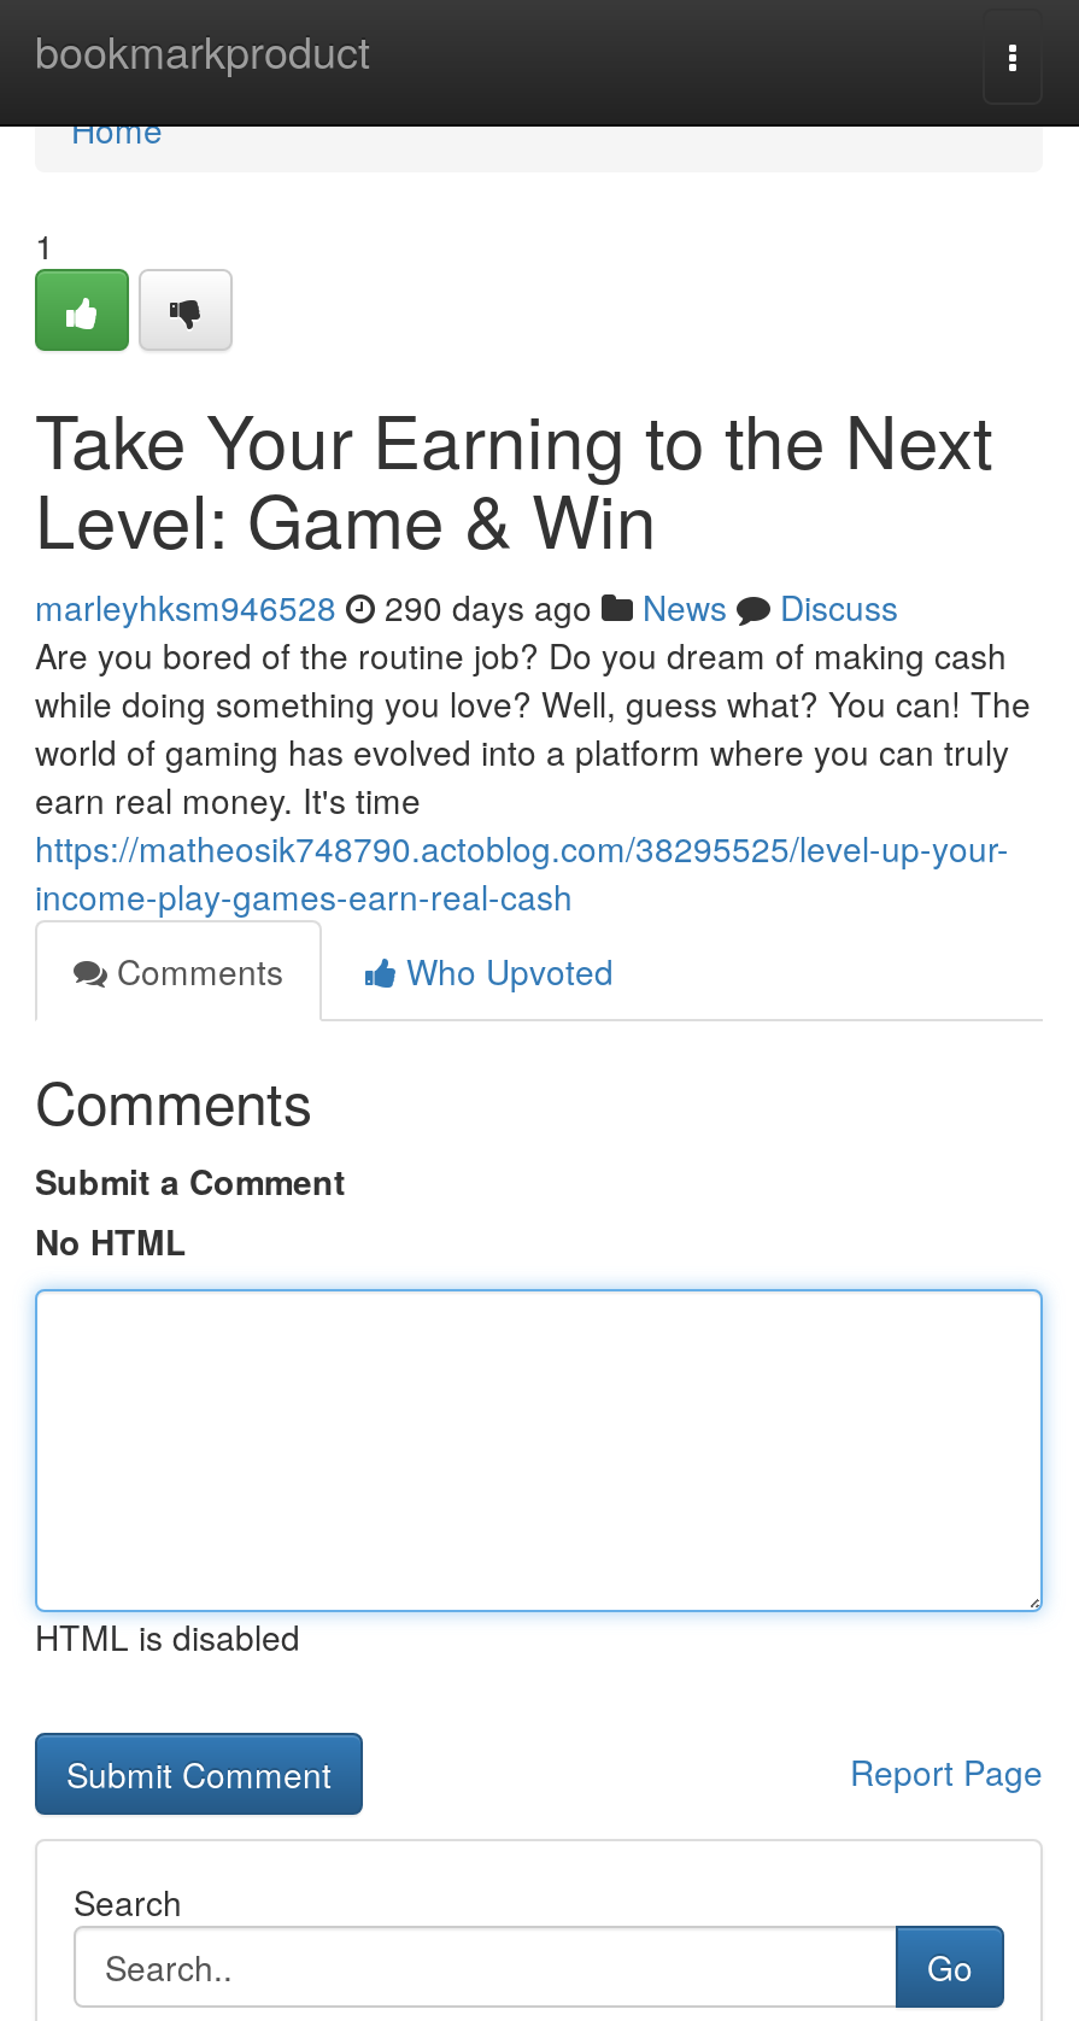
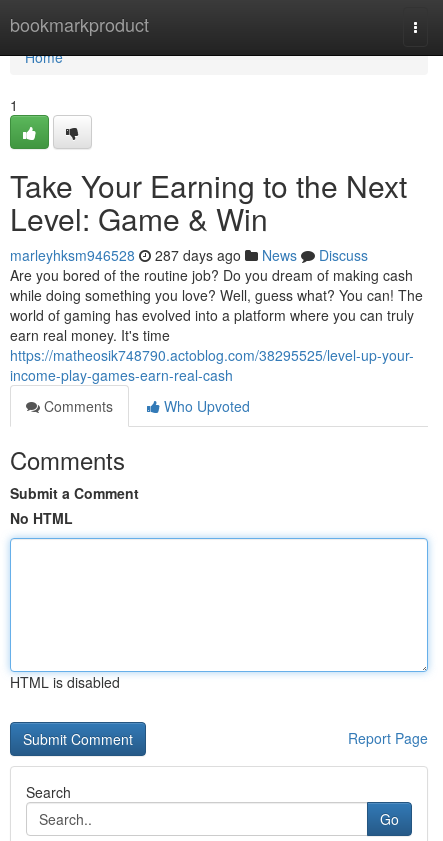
[35,582,898,631] marleyhksm946528 290 days ago News Discuss -> [10,245,368,265] marleyhksm946528 287 days ago News Discuss

